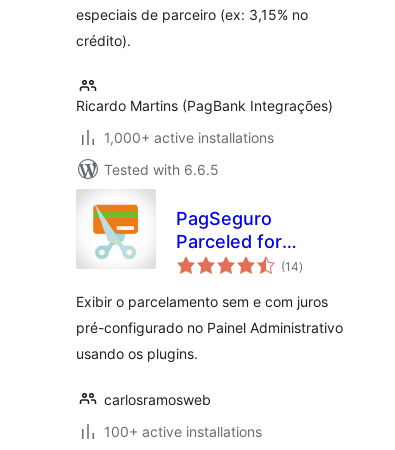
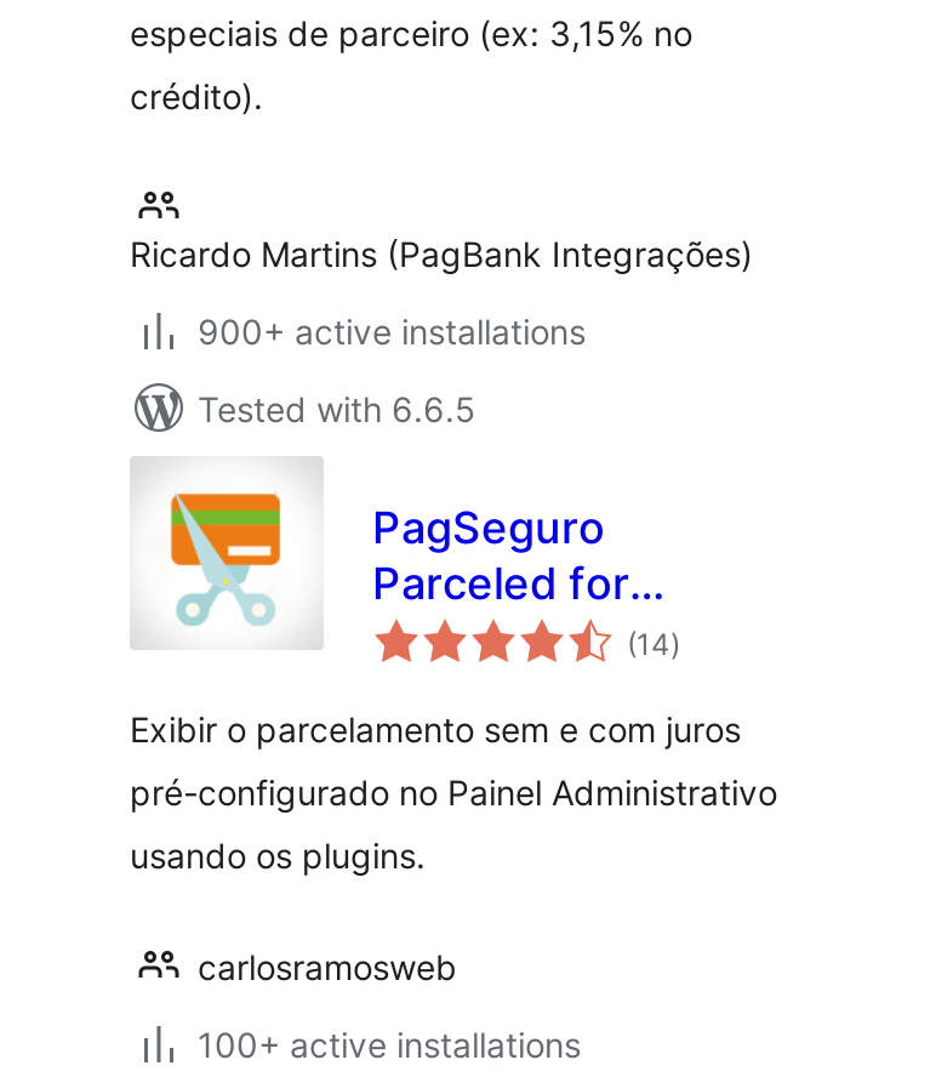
[104,129,274,146] 1,000+ active installations -> [198,310,586,352] 900+ active installations

